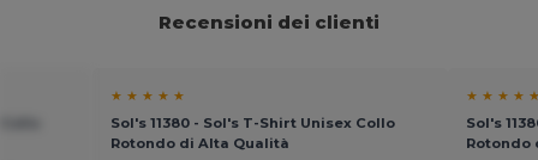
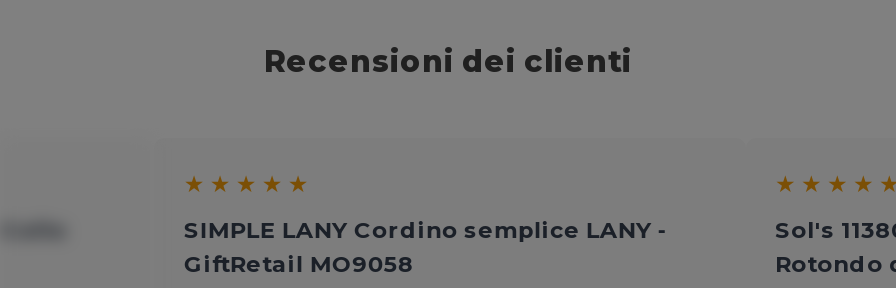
[110,114,395,151] Sol's 11380 - Sol's T-Shirt Unisex Collo | Rotondo di Alta Qualità -> [184,216,668,278] SIMPLE LANY Cordino semplice LANY - | GiftRetail MO9058

